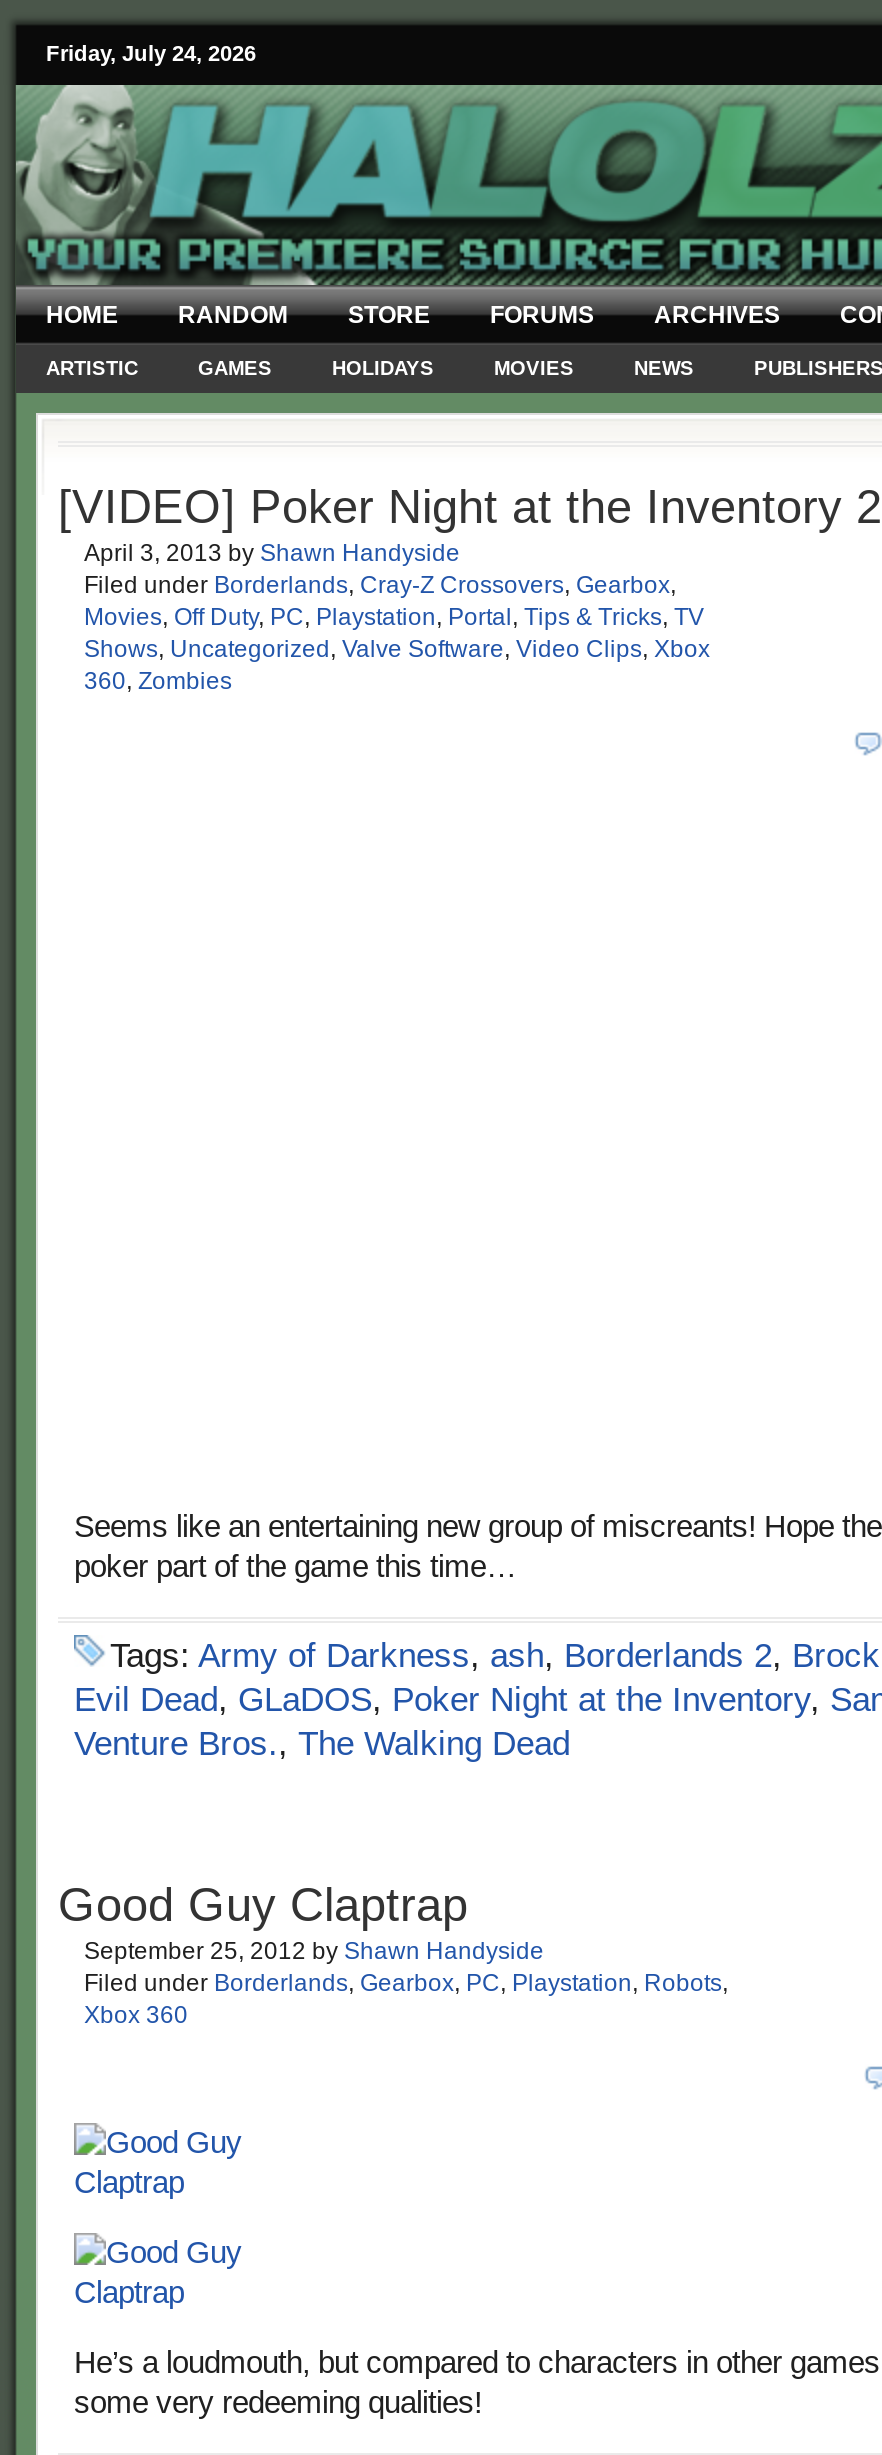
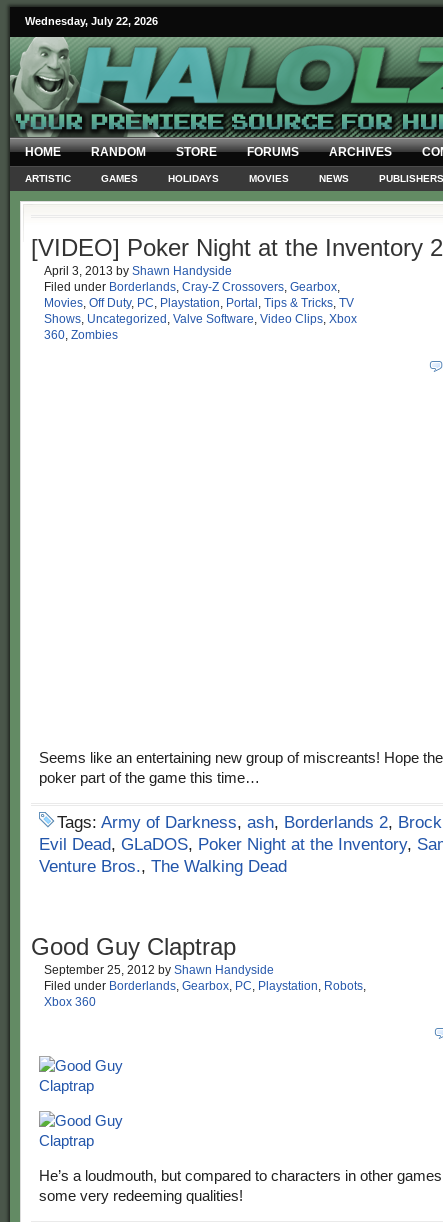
[46,41,256,65] Friday, July 24, 2026 -> [25,15,158,27] Wednesday, July 22, 2026

